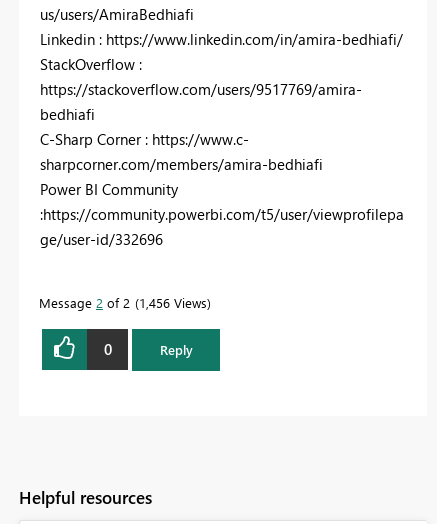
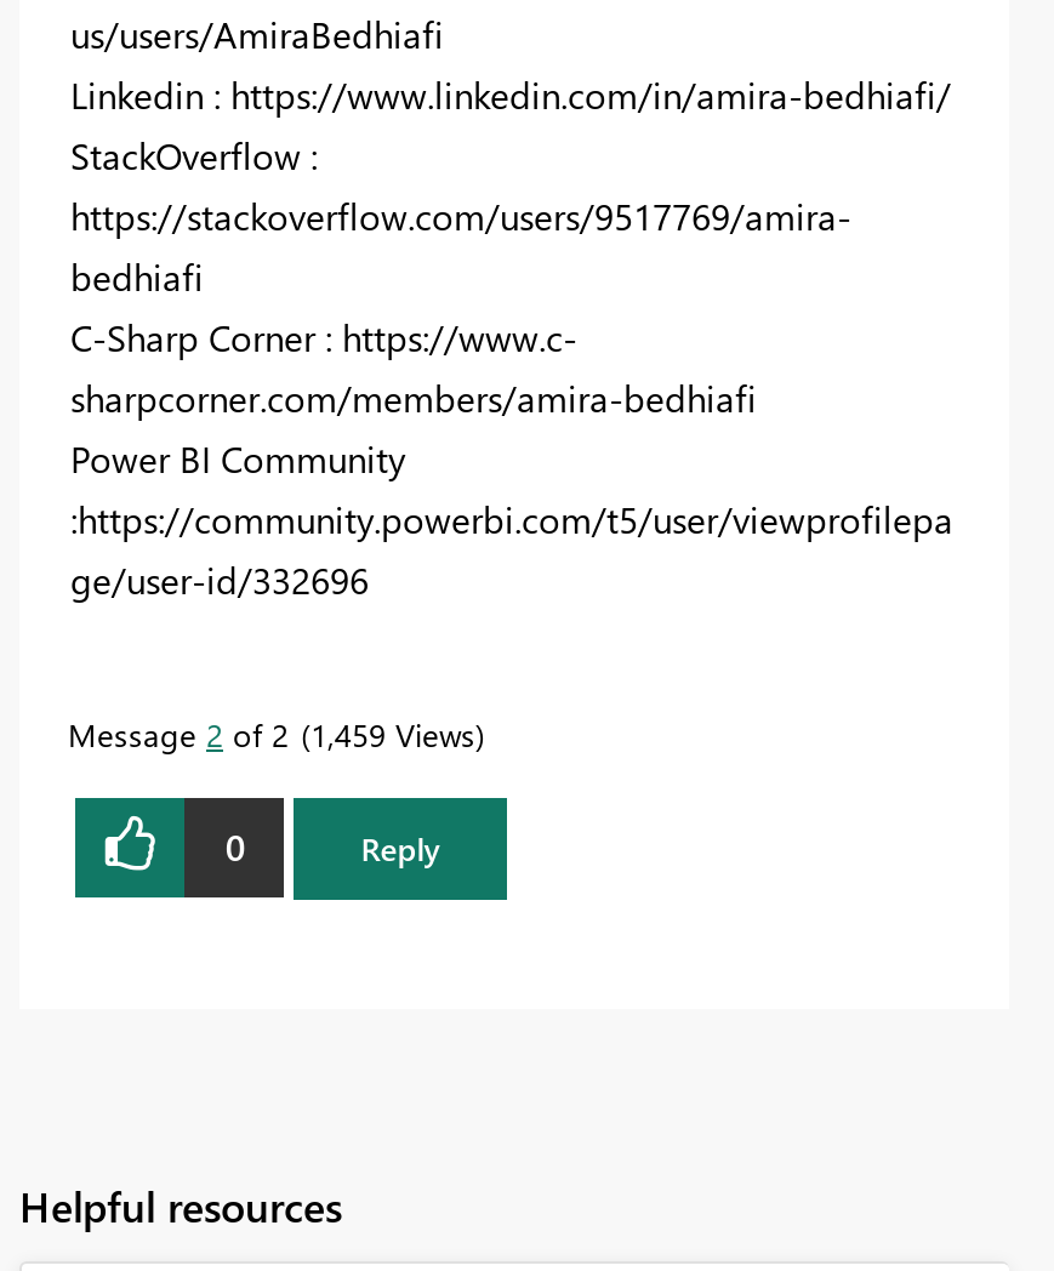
[39,293,207,310] Message 2 of 2 1,456 Views -> [68,712,475,753] Message 2 of 2 1,459 Views

